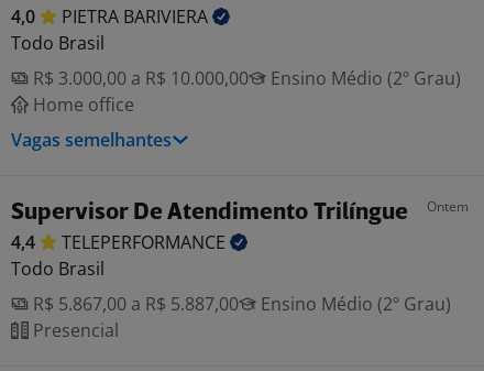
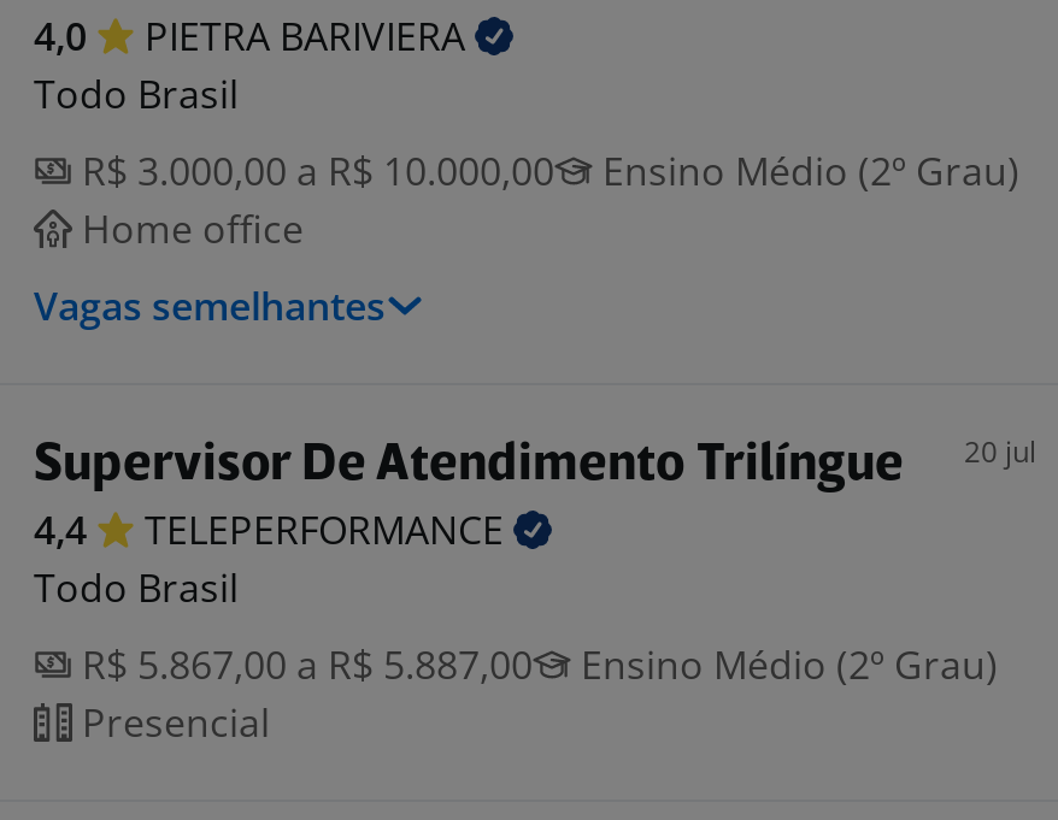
[427,197,469,216] Ontem -> [964,431,1036,472] 20 jul

